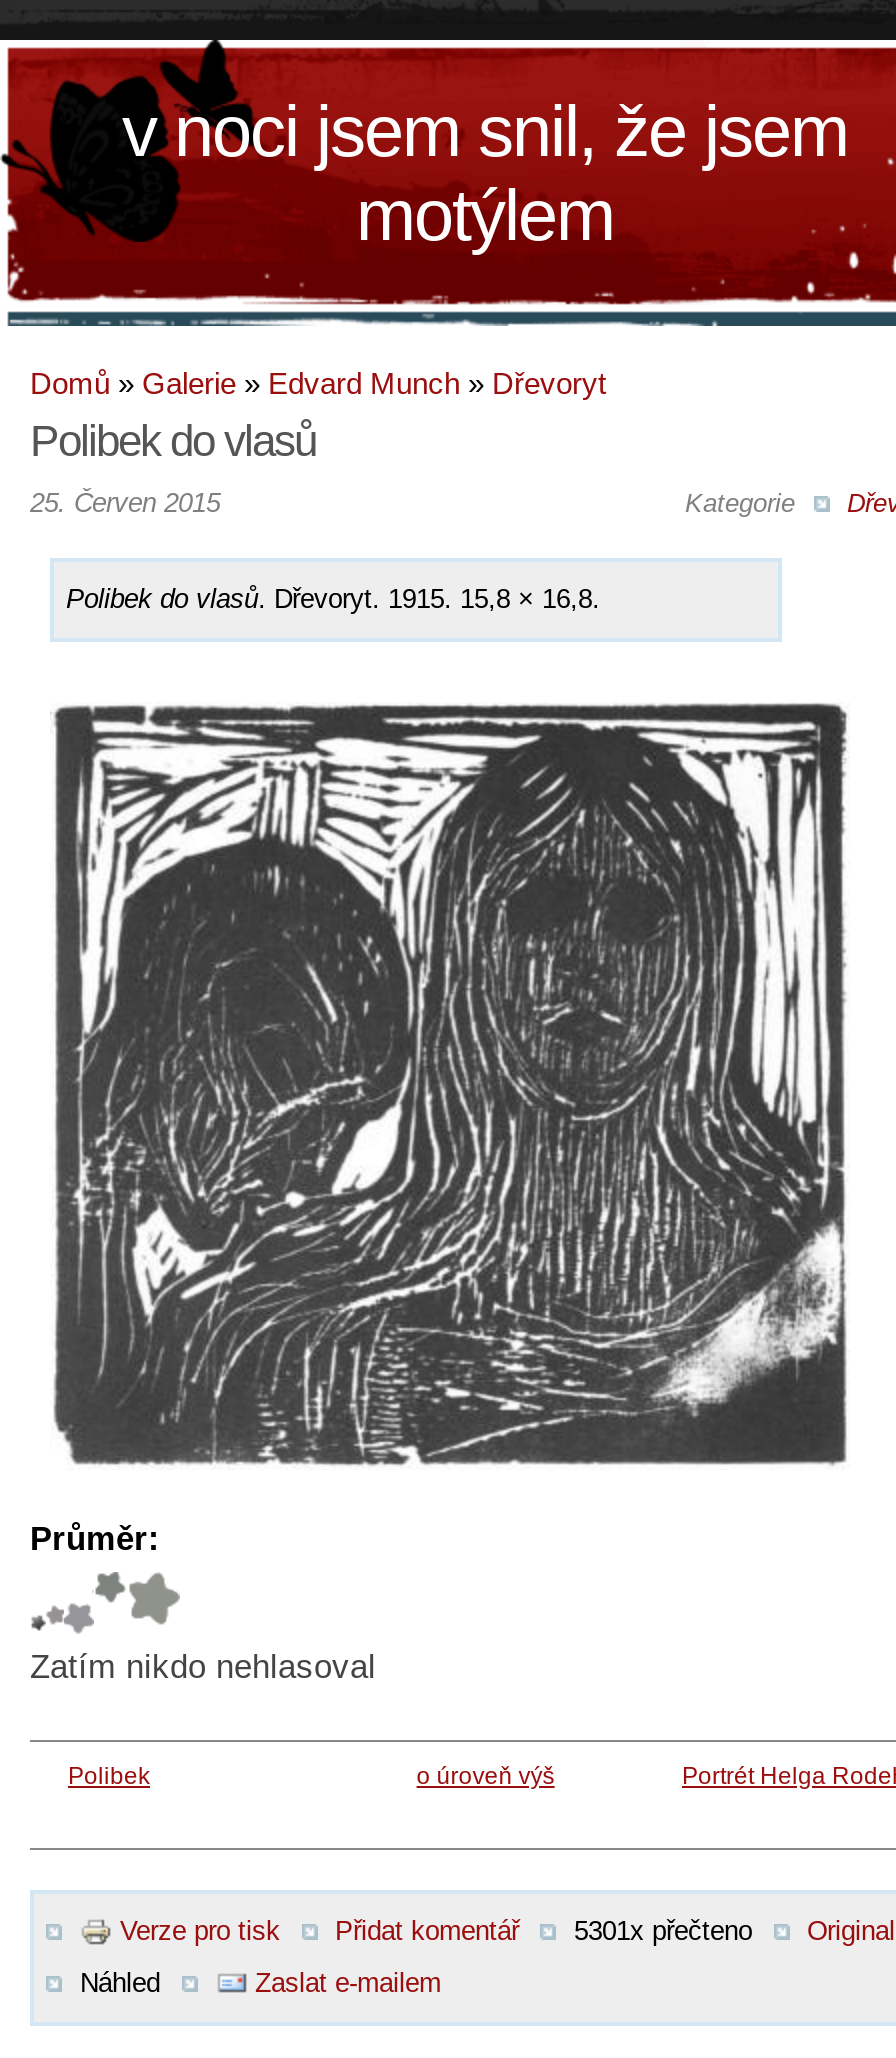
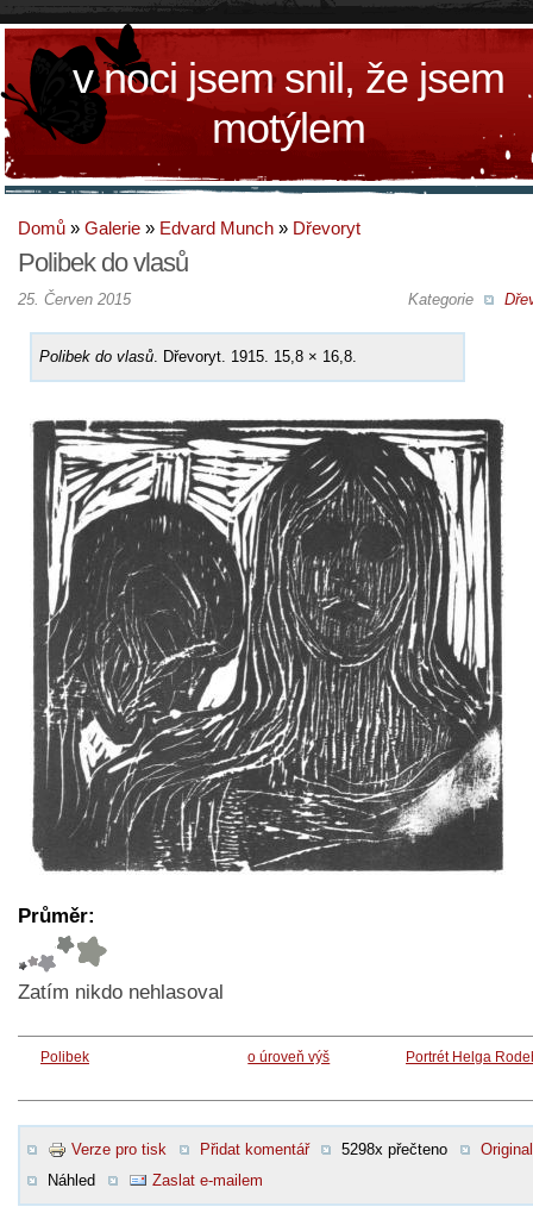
[120,1915,895,1945] Verze pro tisk Přidat komentář 5301x přečteno Original -> [71,1140,532,1158] Verze pro tisk Přidat komentář 5298x přečteno Original

